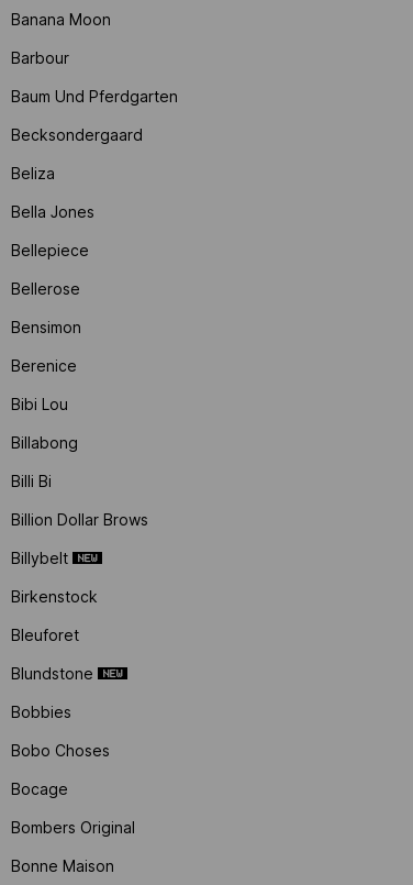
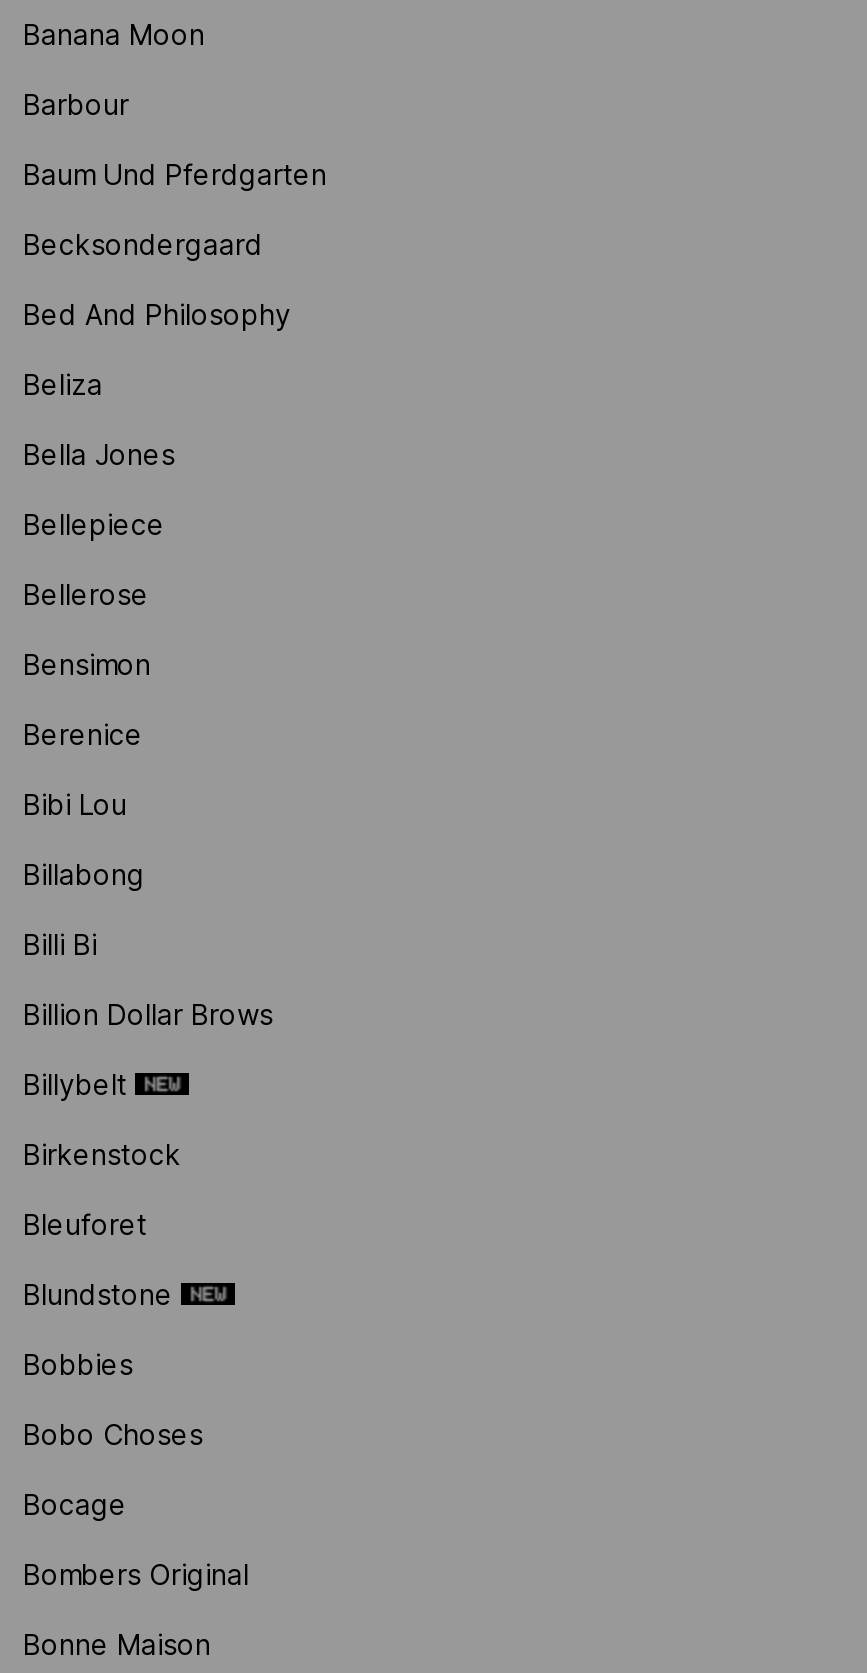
none -> [23,297,291,331] Bed And Philosophy

